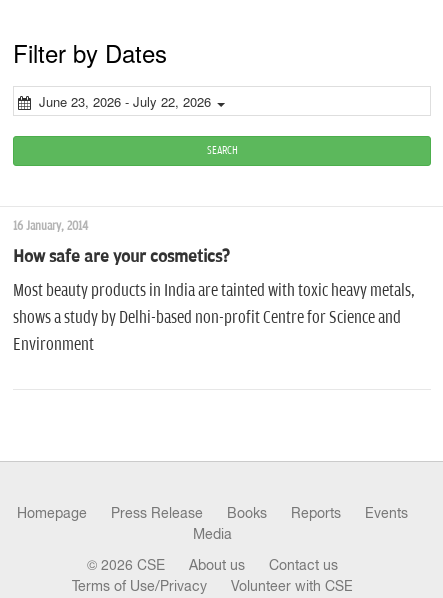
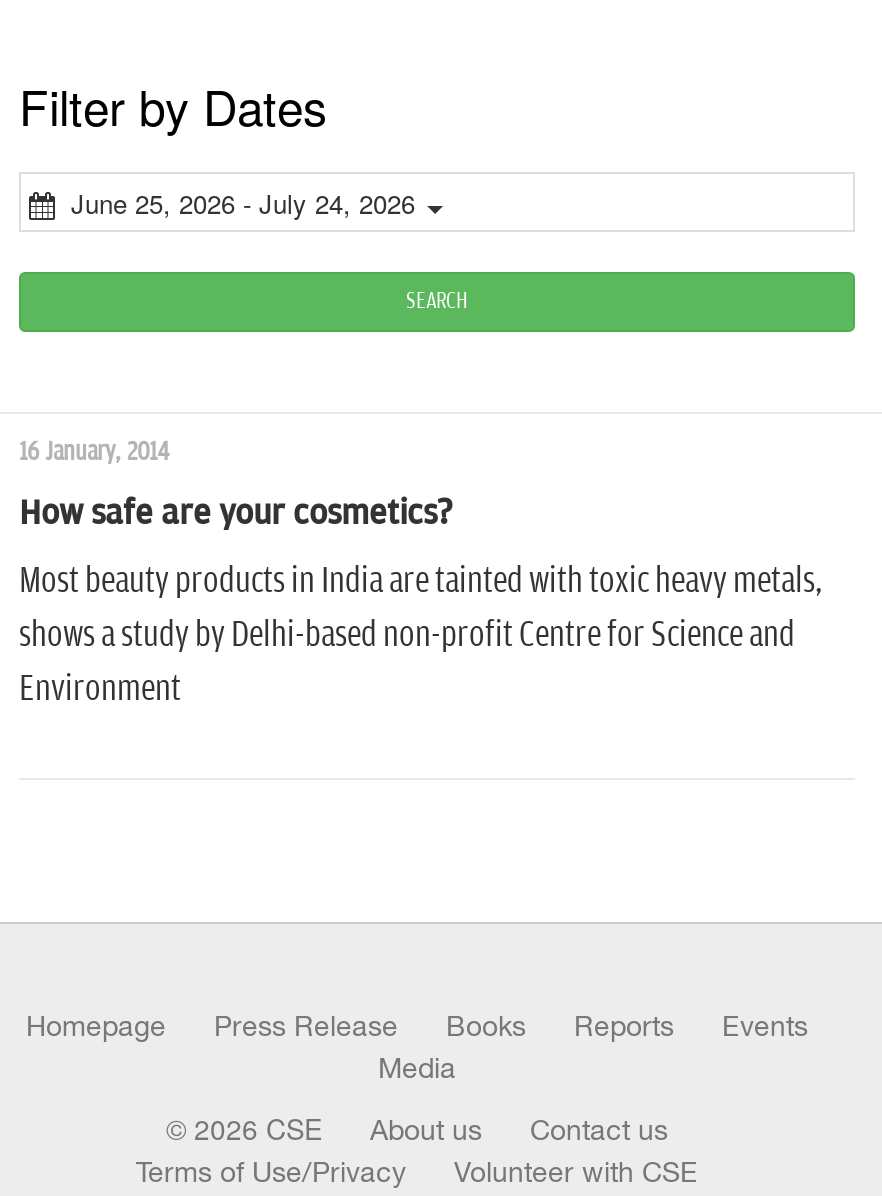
[39,92,211,111] June 23, 2026 - July 22, 2026 -> [71,184,415,222] June 25, 2026 - July 24, 2026

